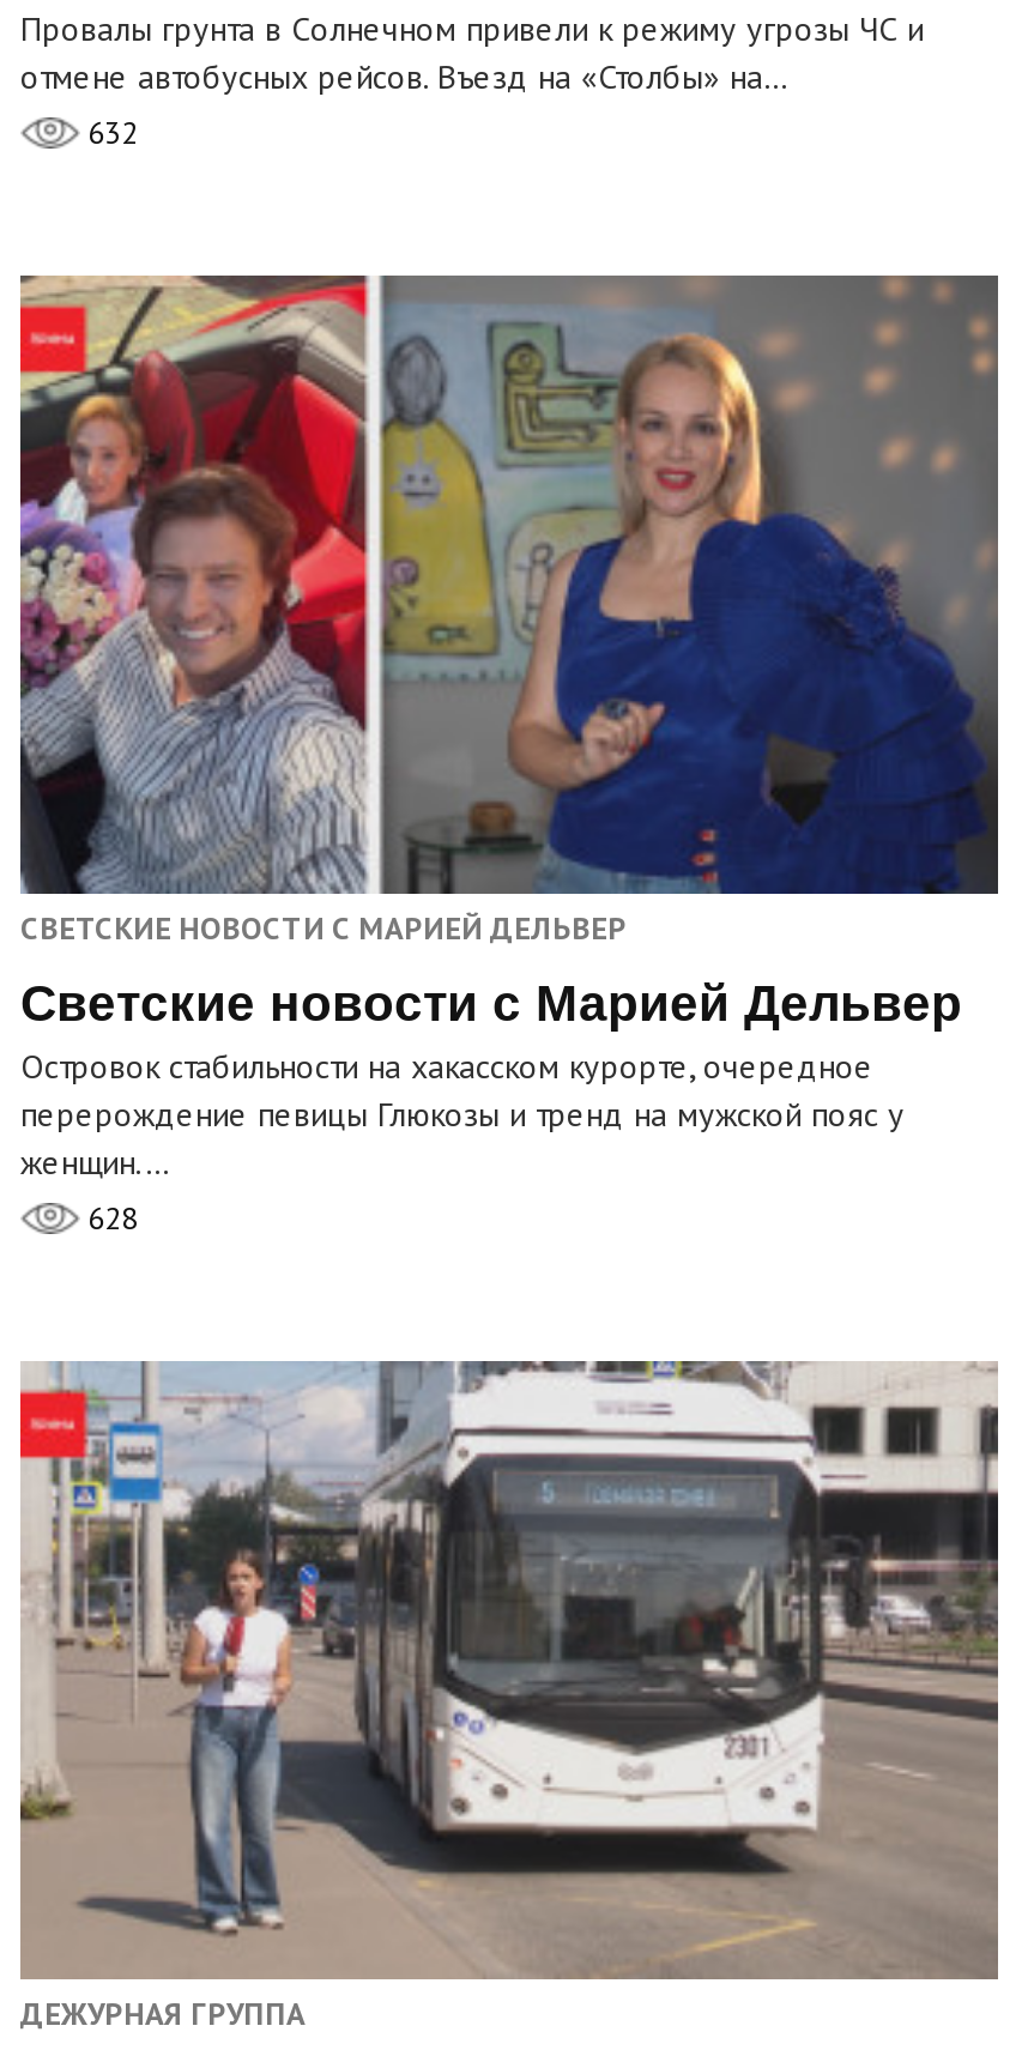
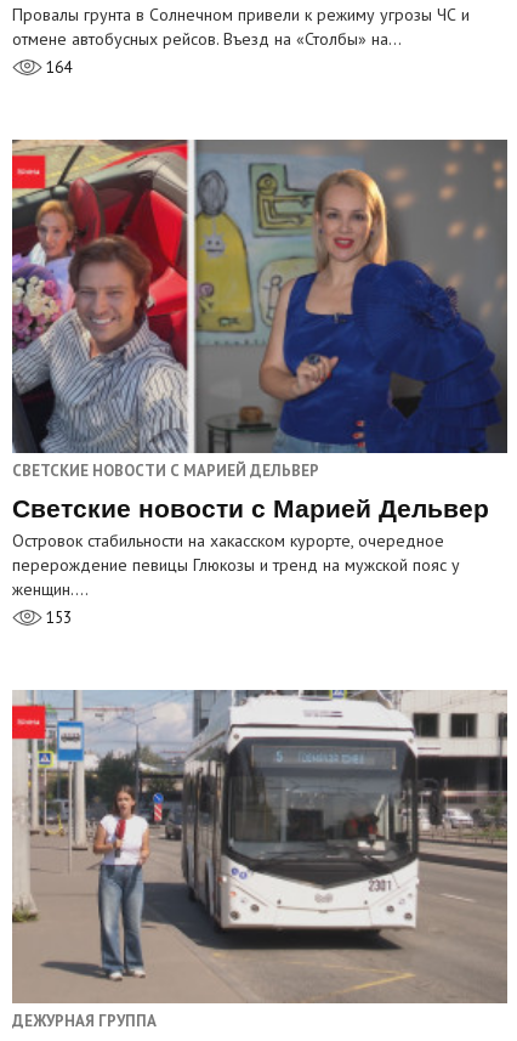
[80,113,138,154] 632 -> [42,57,72,78] 164
[80,1199,138,1240] 628 -> [42,608,72,628] 153

